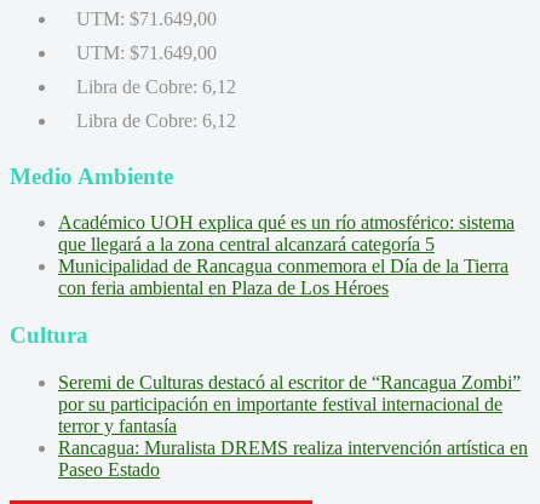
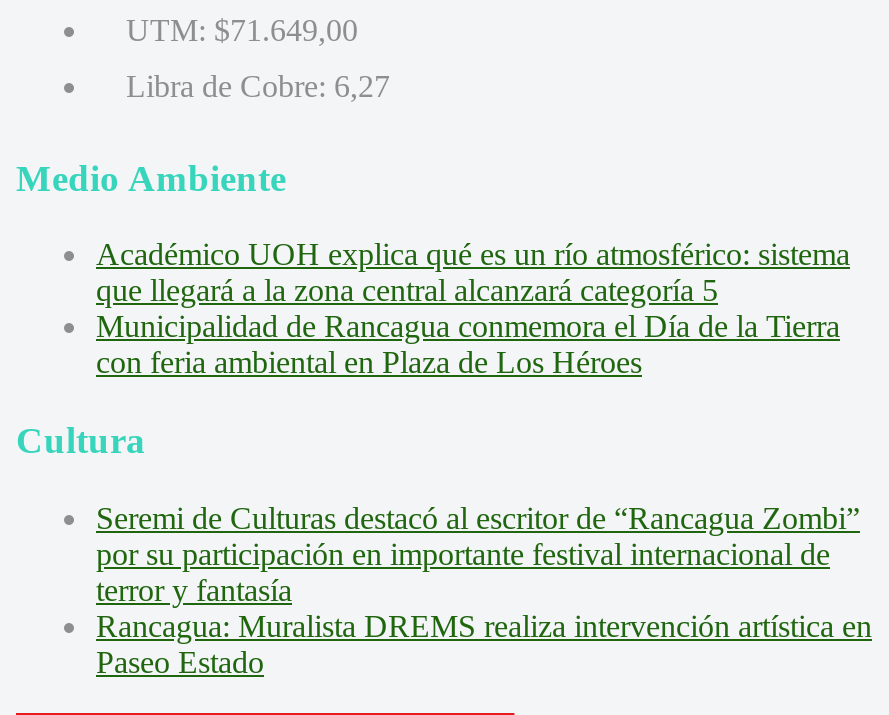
[76,42,236,130] UTM: $71.649,00 | Libra de Cobre: 6,12 | Libra de Cobre: 6,12 -> [126,68,390,102] Libra de Cobre: 6,27

